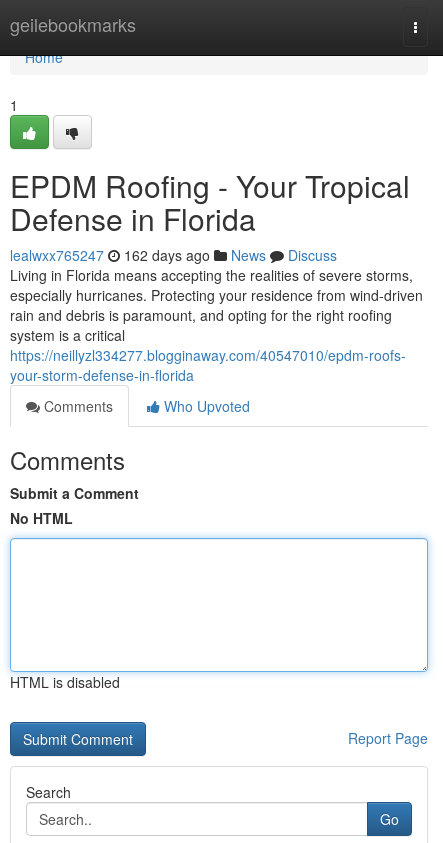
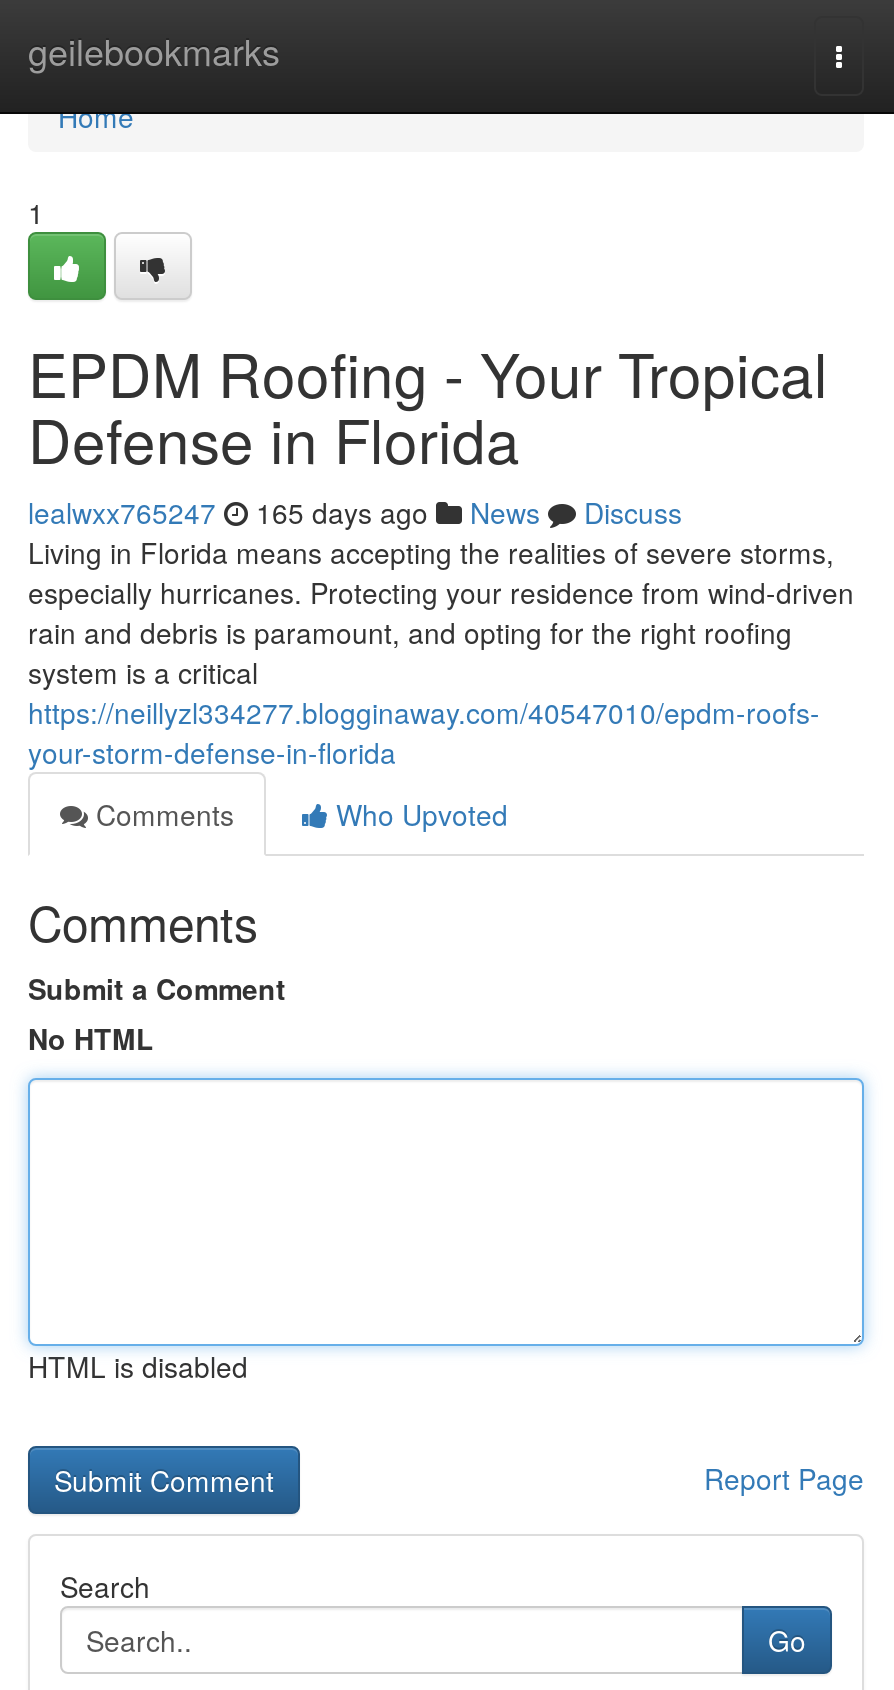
[10,245,337,265] lealwxx765247 162 days ago News Discuss -> [28,492,682,532] lealwxx765247 165 days ago News Discuss

